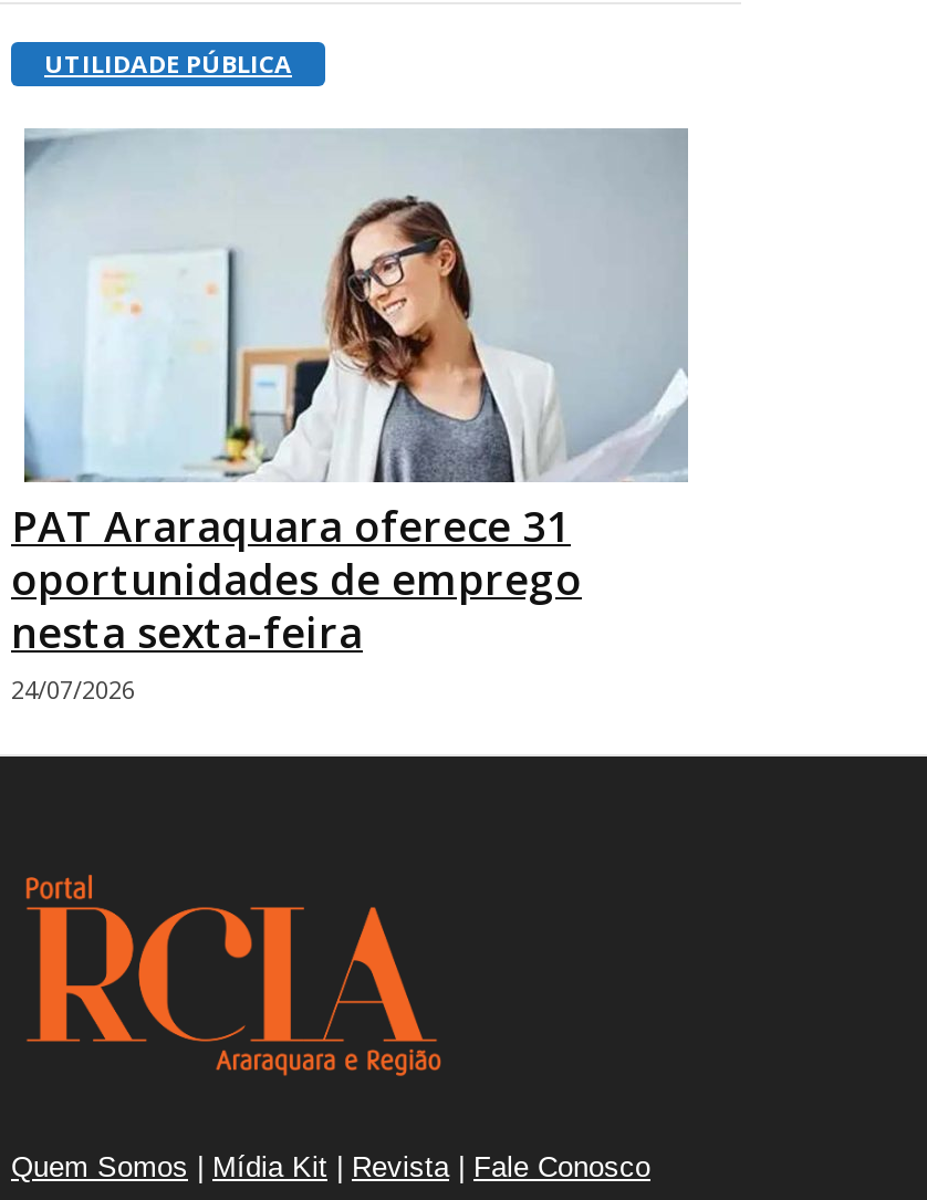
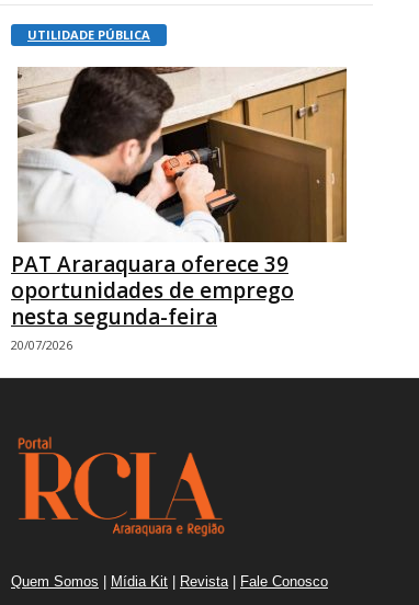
[11,128,690,556] [image] | PAT Araraquara oferece 31 -> [11,66,348,279] [image] | PAT Araraquara oferece 39
[11,604,363,662] nesta sexta-feira -> [11,303,217,331] nesta segunda-feira
[11,673,135,706] 24/07/2026 -> [11,337,72,353] 20/07/2026

